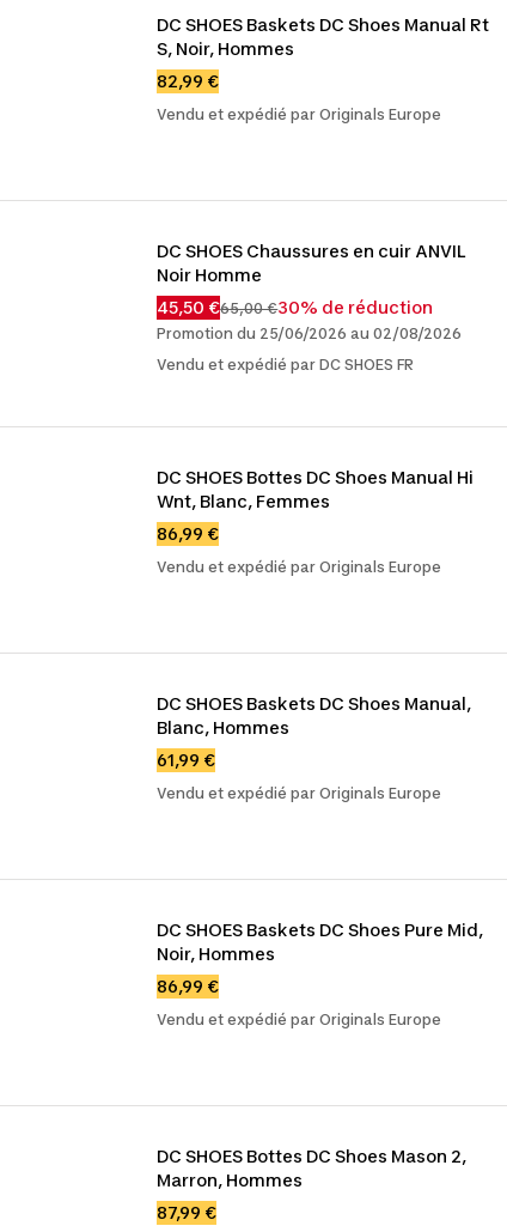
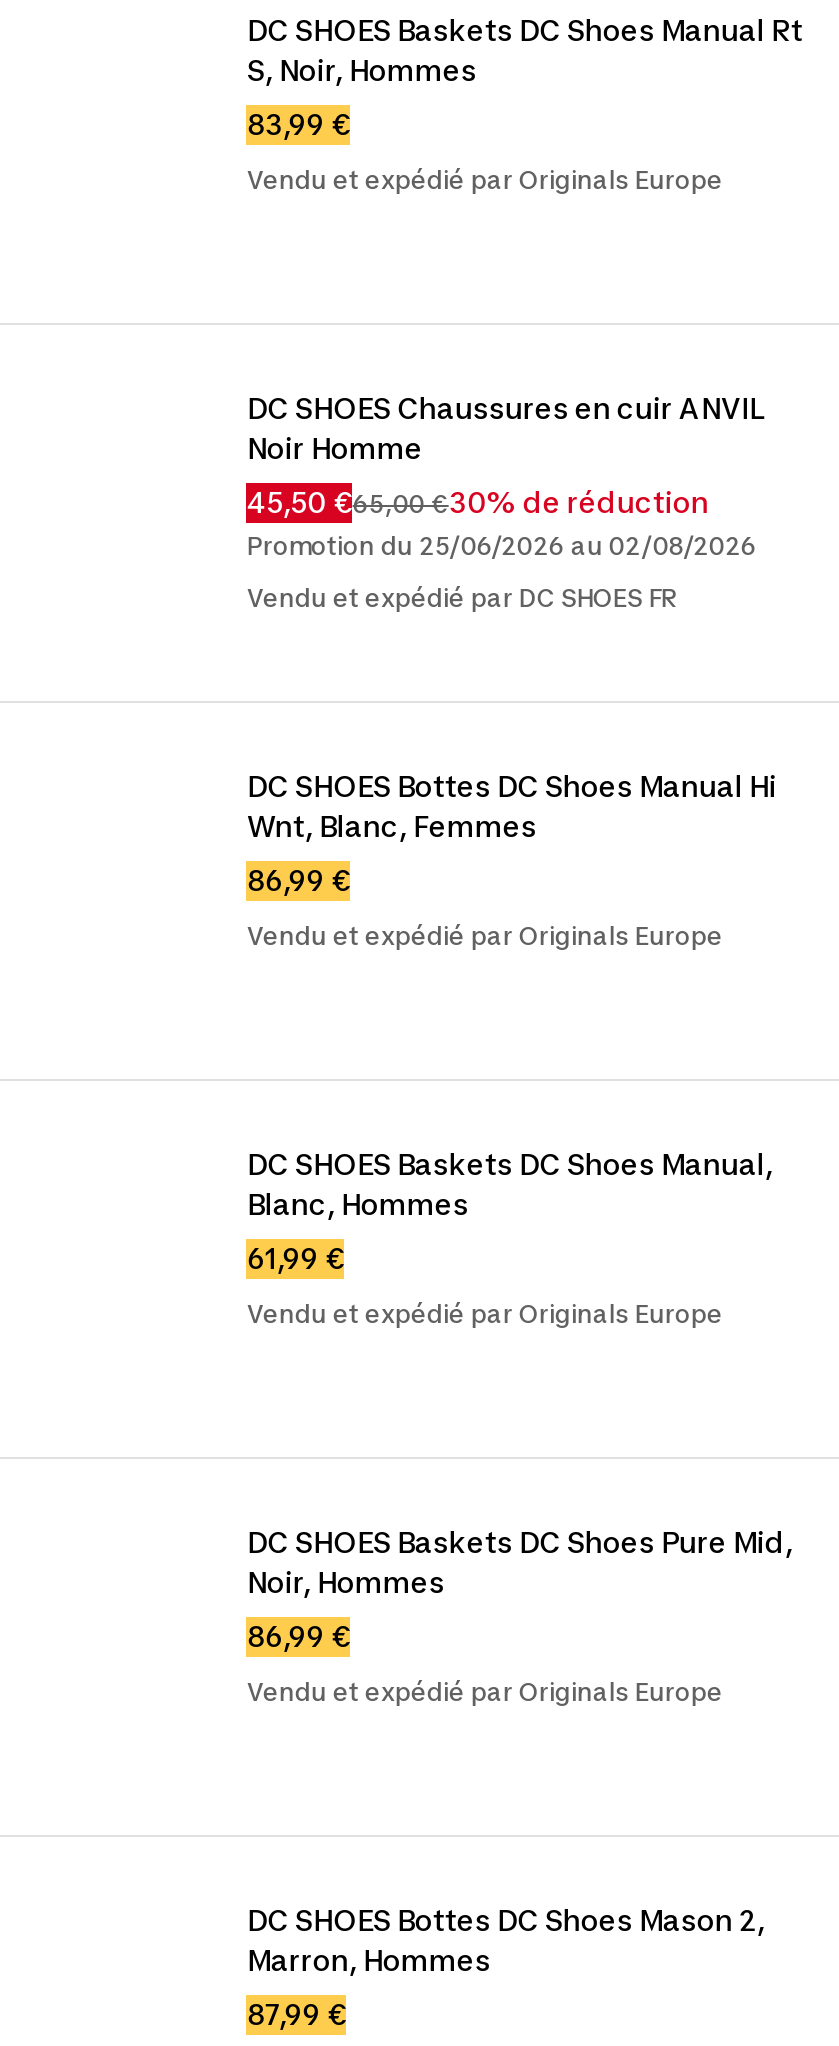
[157,71,219,91] 82,99 € -> [247,107,351,141] 83,99 €

